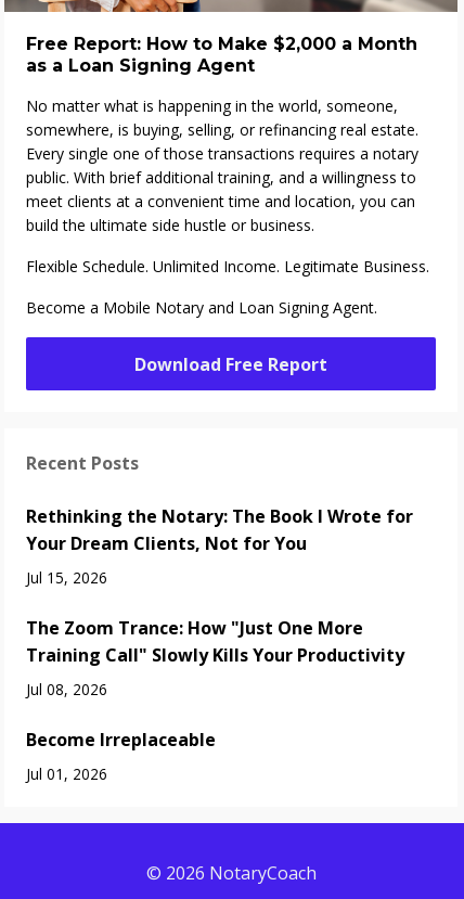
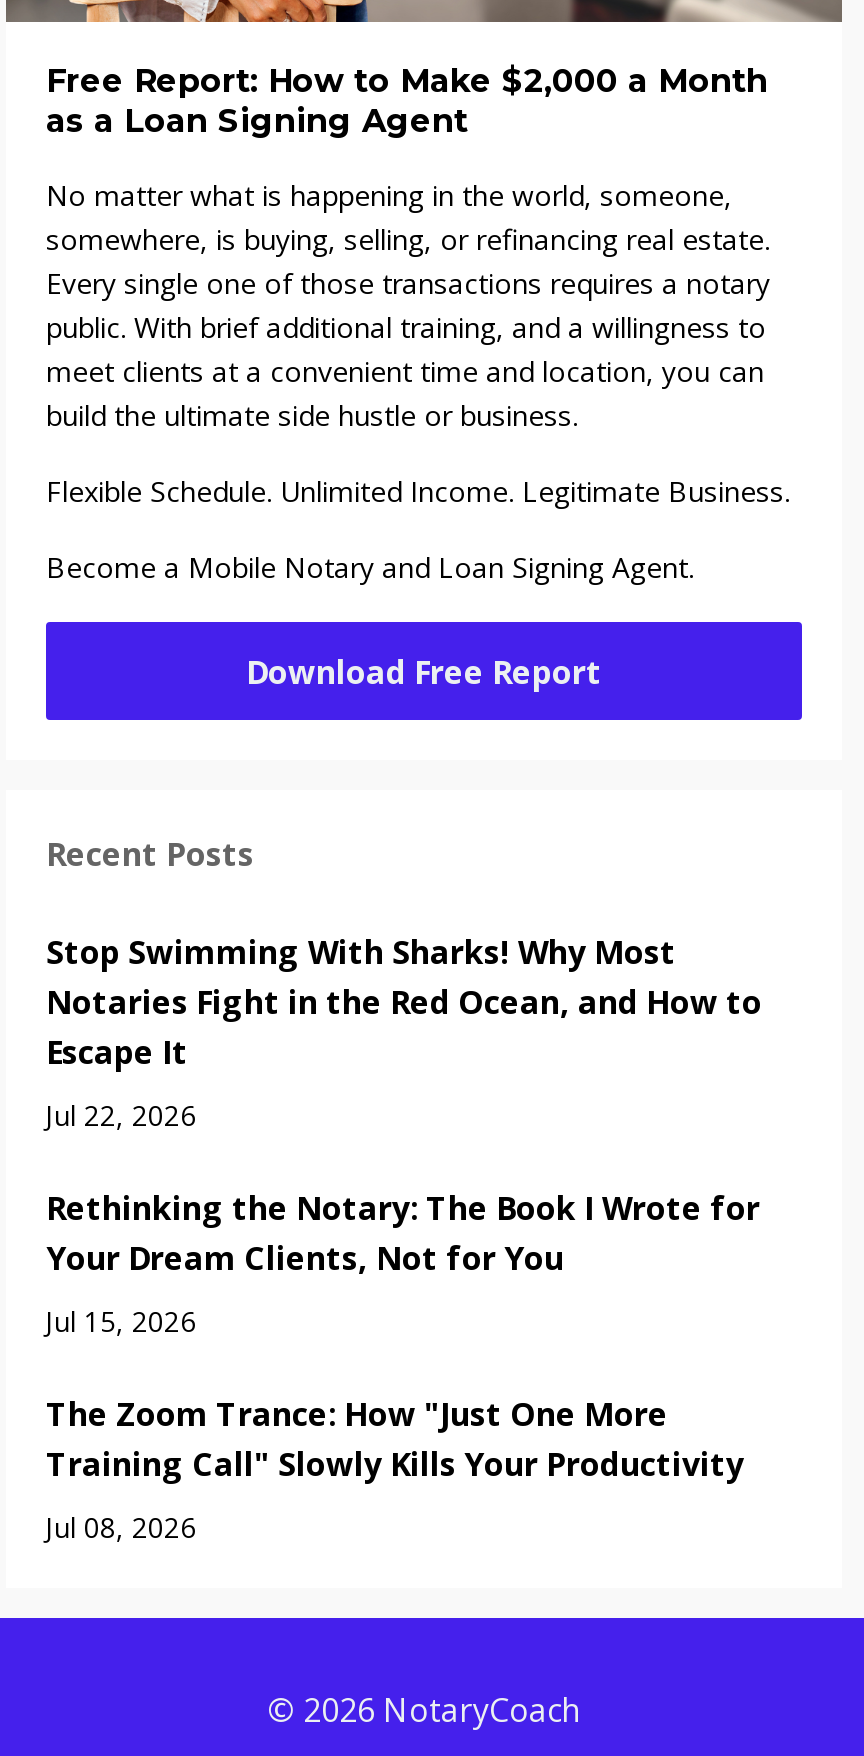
none -> [46,931,762,1135] Stop Swimming With Sharks! Why Most | Notaries Fight in the Red Ocean, and How to | Escape It | Jul 22, 2026
moved [26,505,413,700] -> [46,1187,760,1547]: Rethinking the Notary: The Book I Wrote for | Your Dream Clients, Not for You | Jul 15, 2026 | The Zoom Trance: How "Just One More | Training Call" Slowly Kills Your Productivity | Jul 08, 2026
[26,728,216,784] Become Irreplaceable | Jul 01, 2026 -> none

